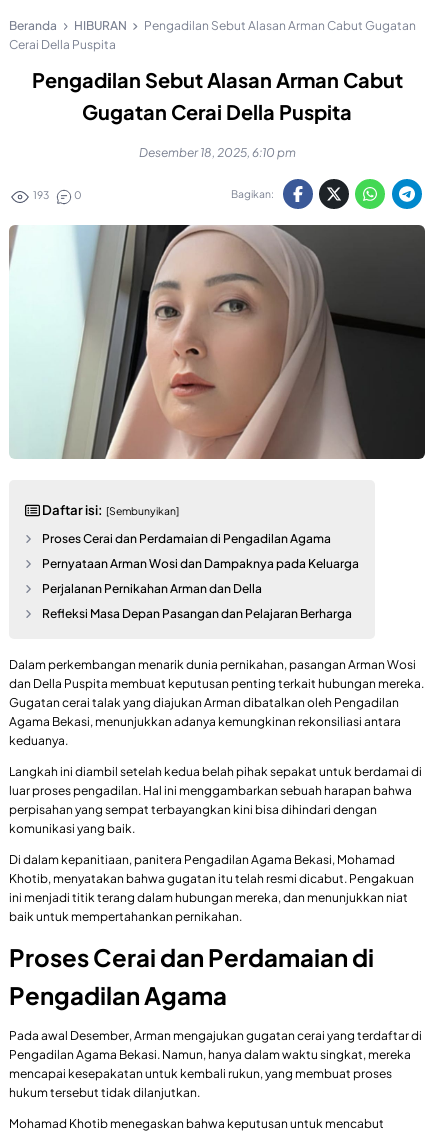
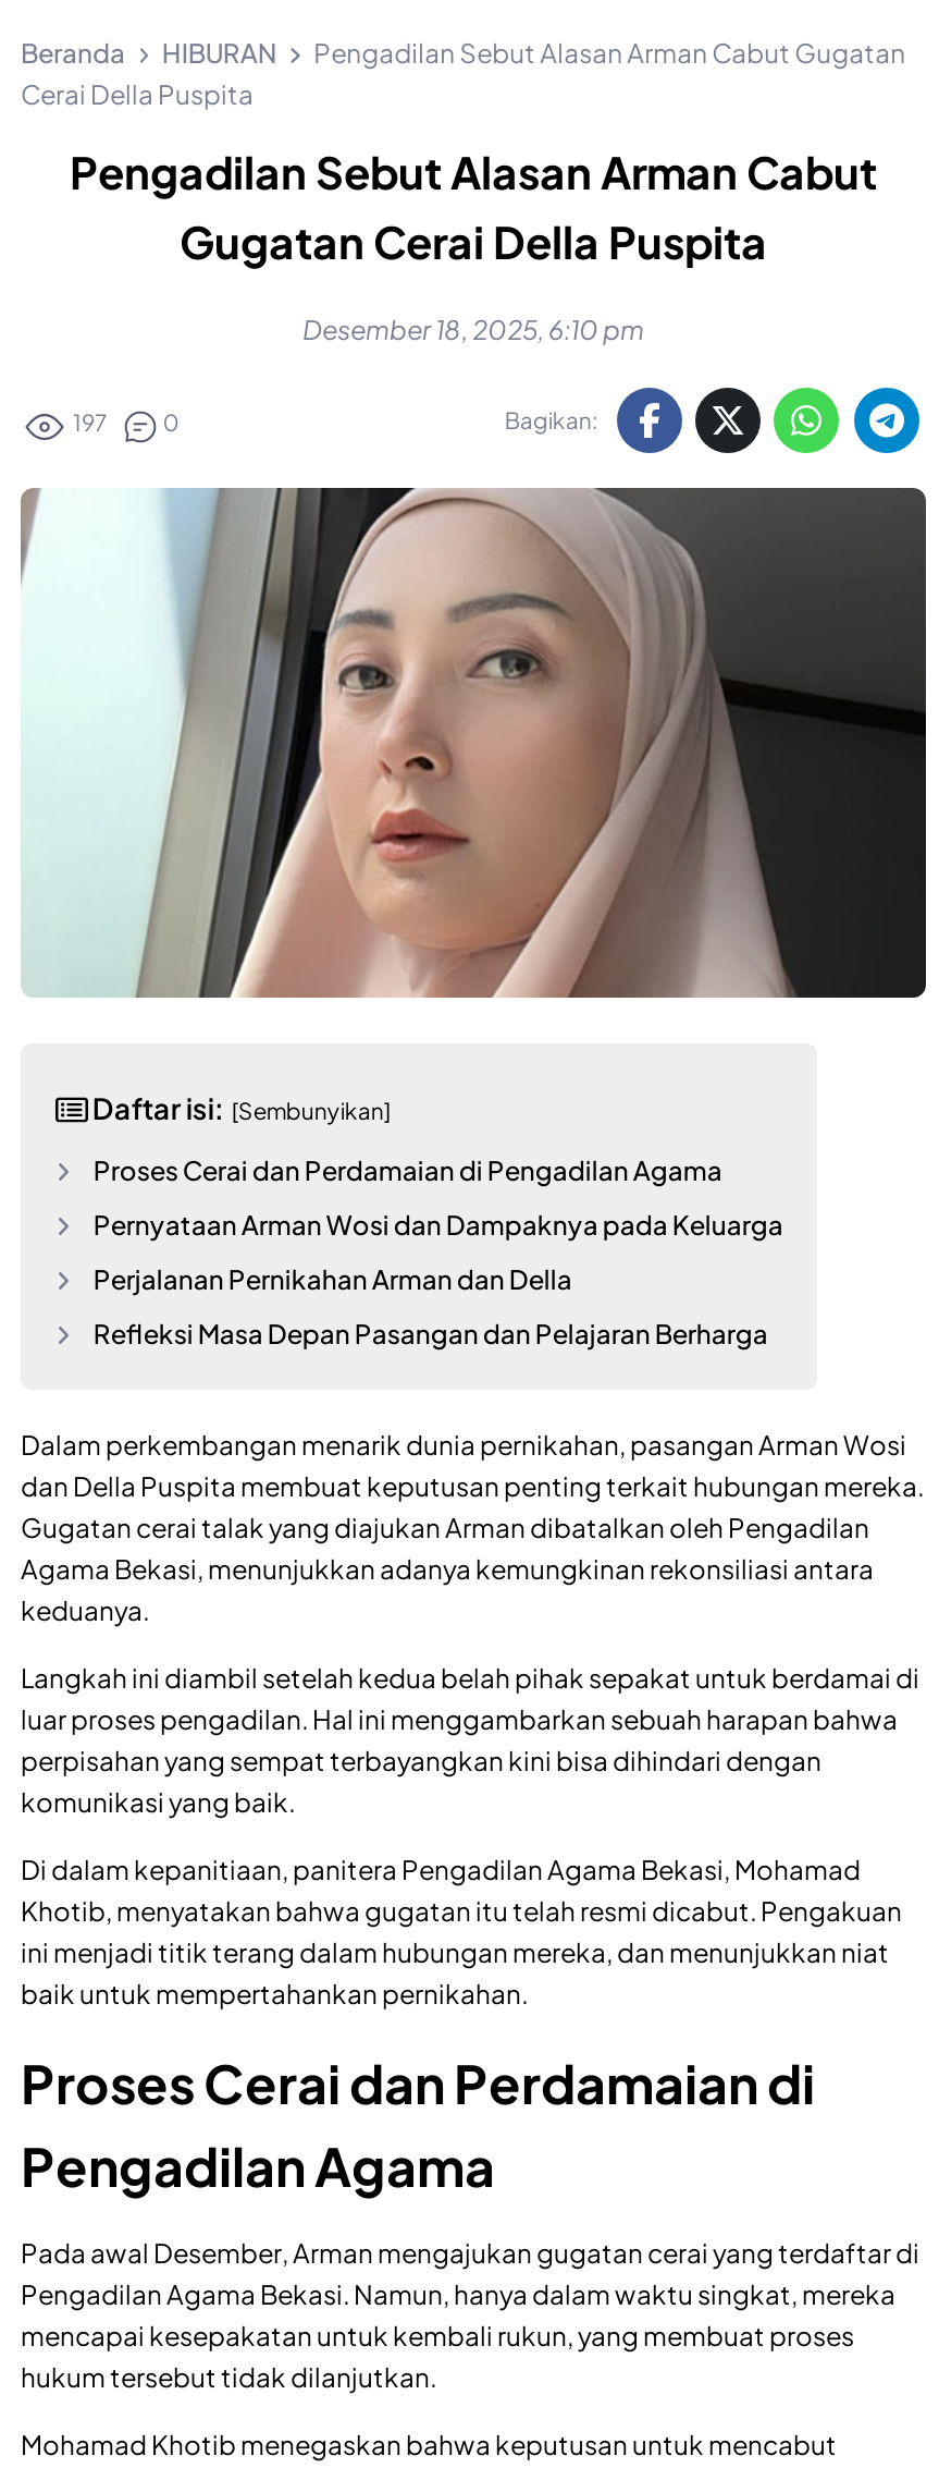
[31,188,51,201] 193 -> [69,408,112,437] 197

